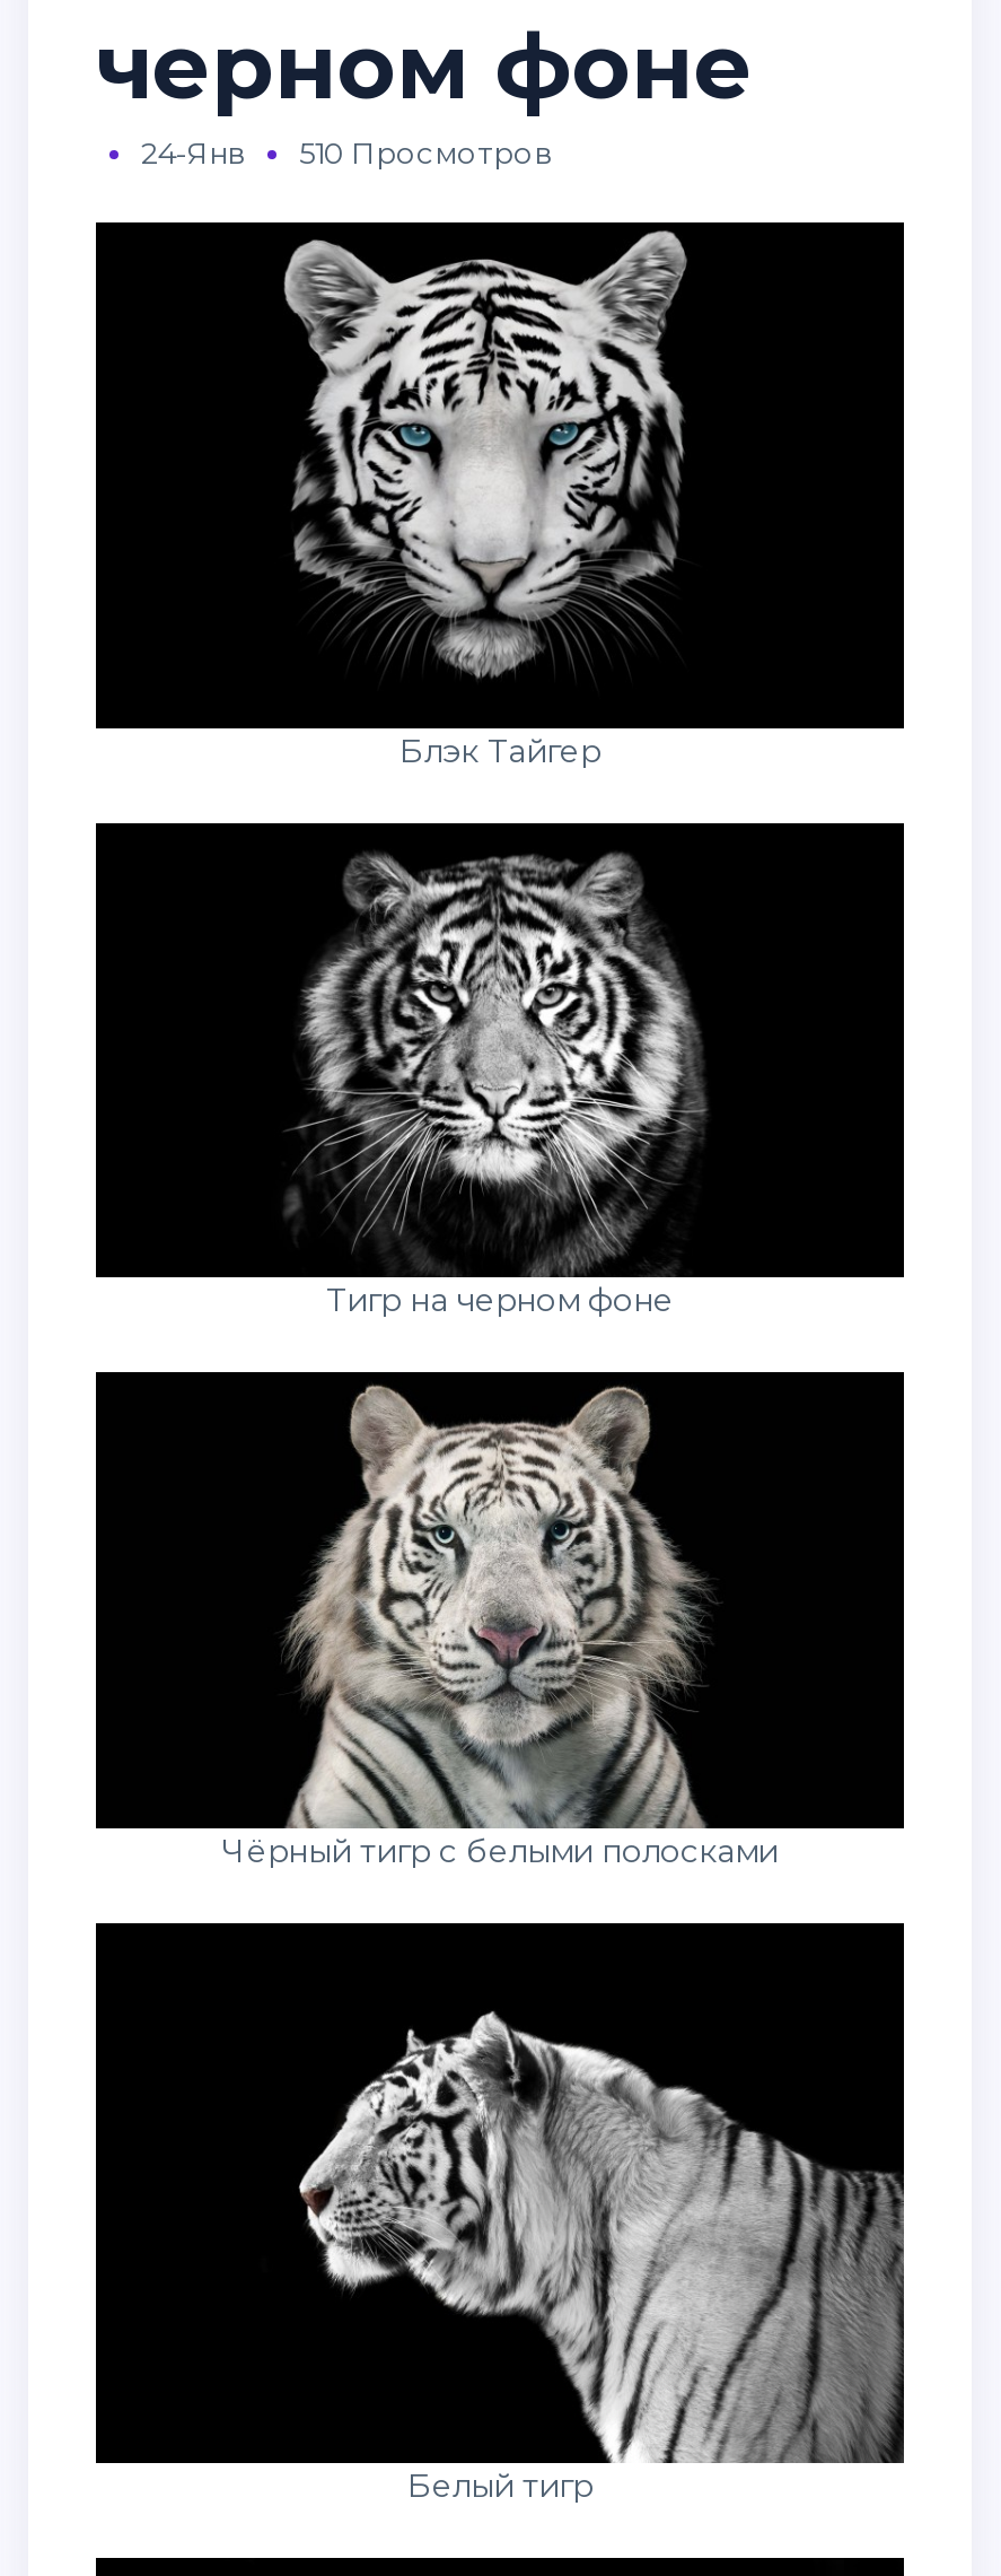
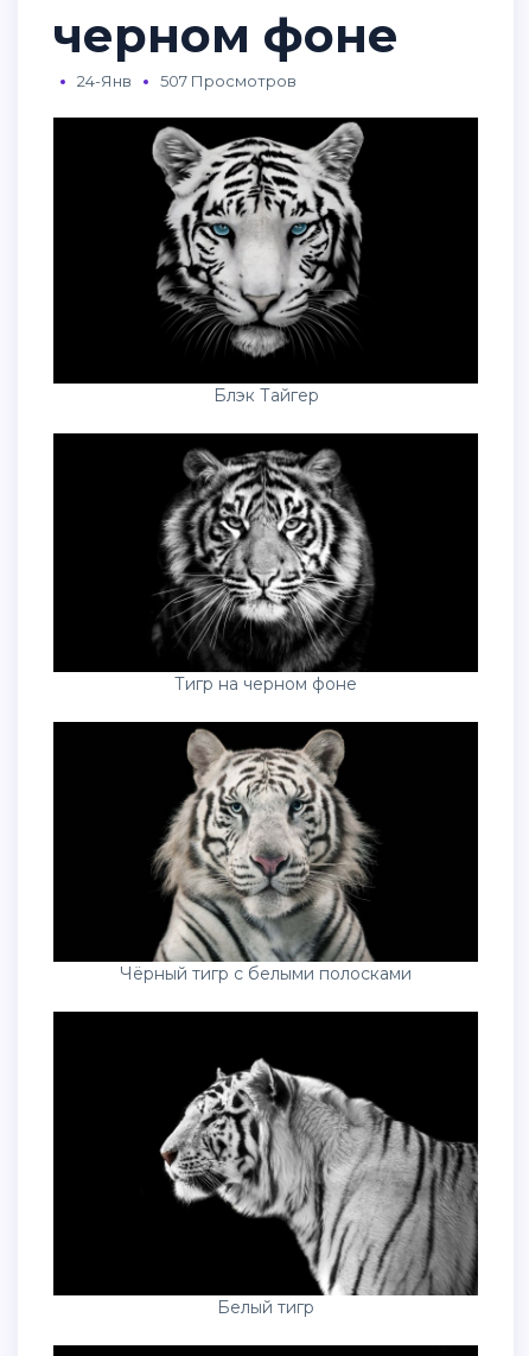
[141,134,552,171] 24-Янв 510 Просмотров -> [77,71,297,90] 24-Янв 507 Просмотров

